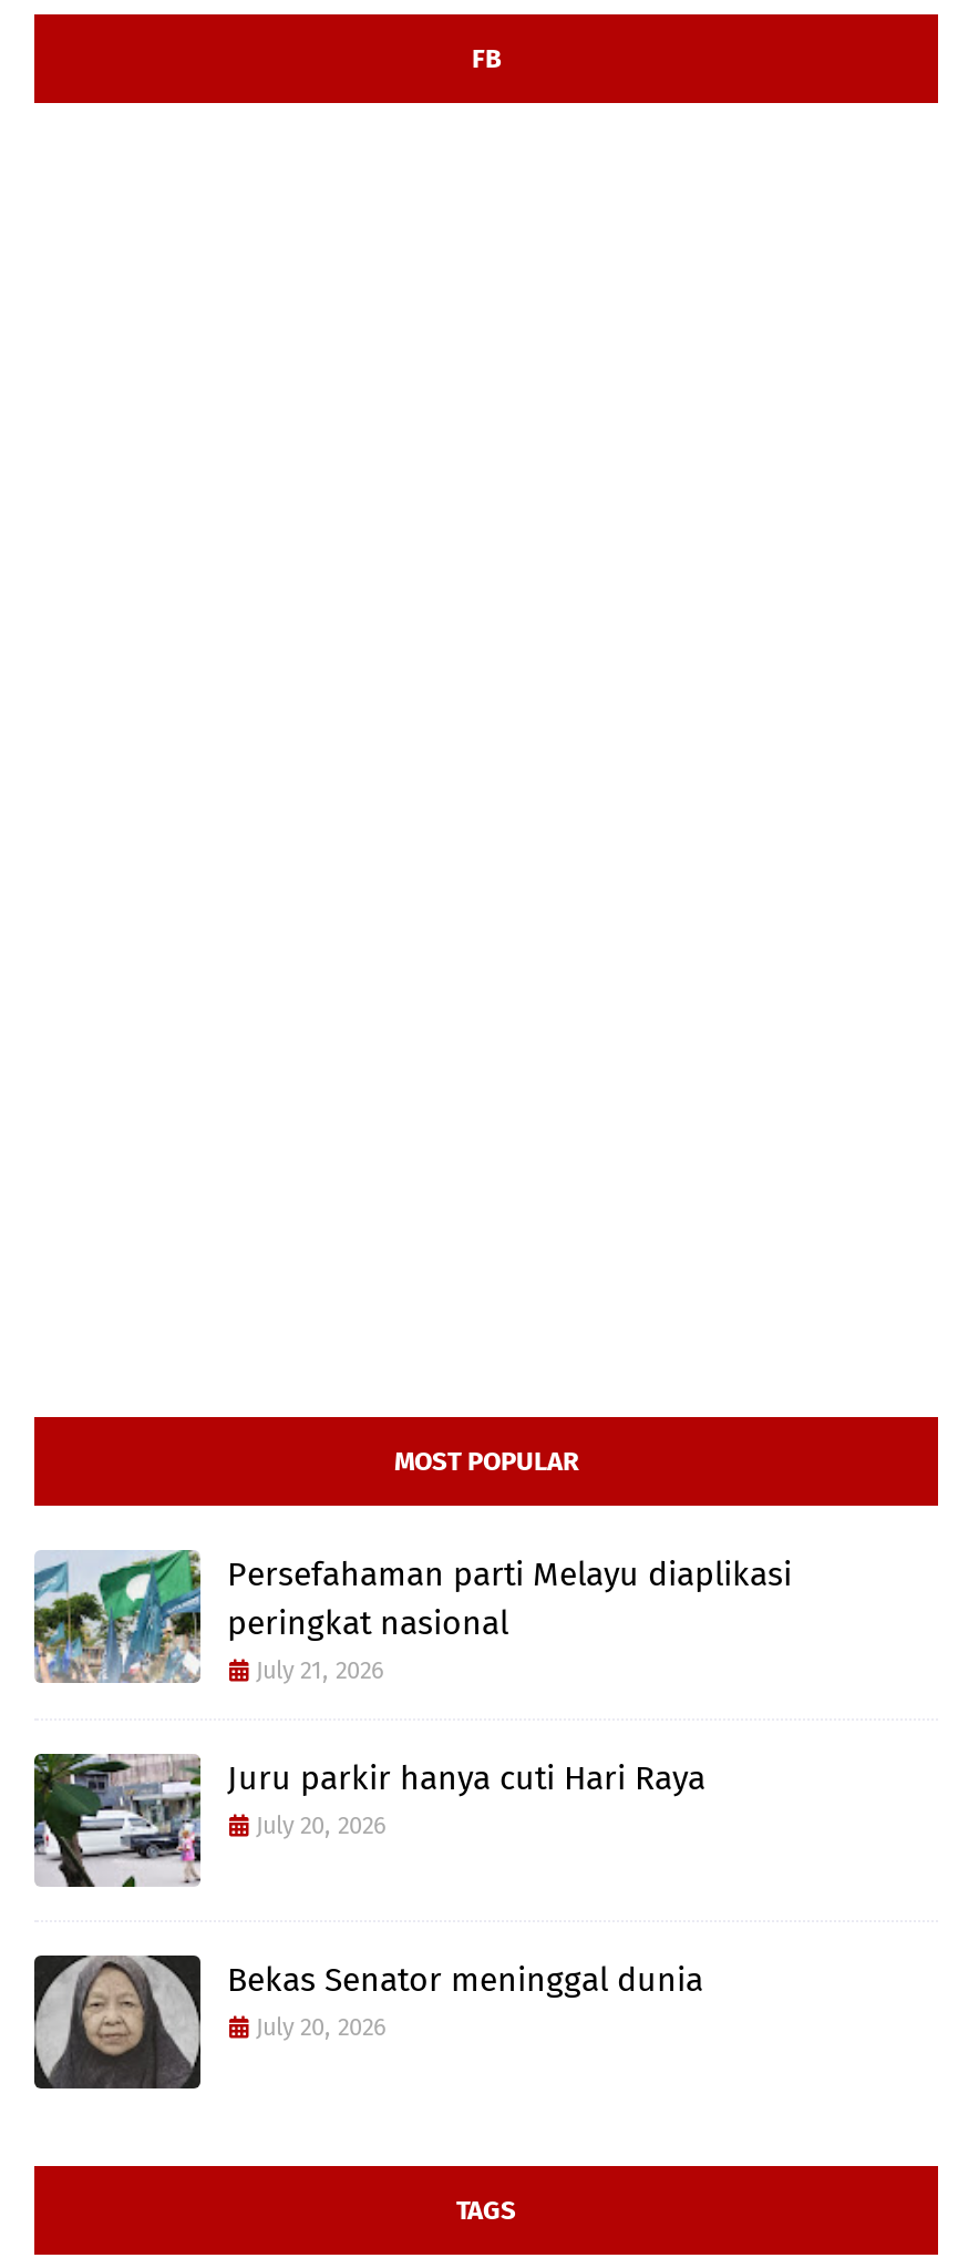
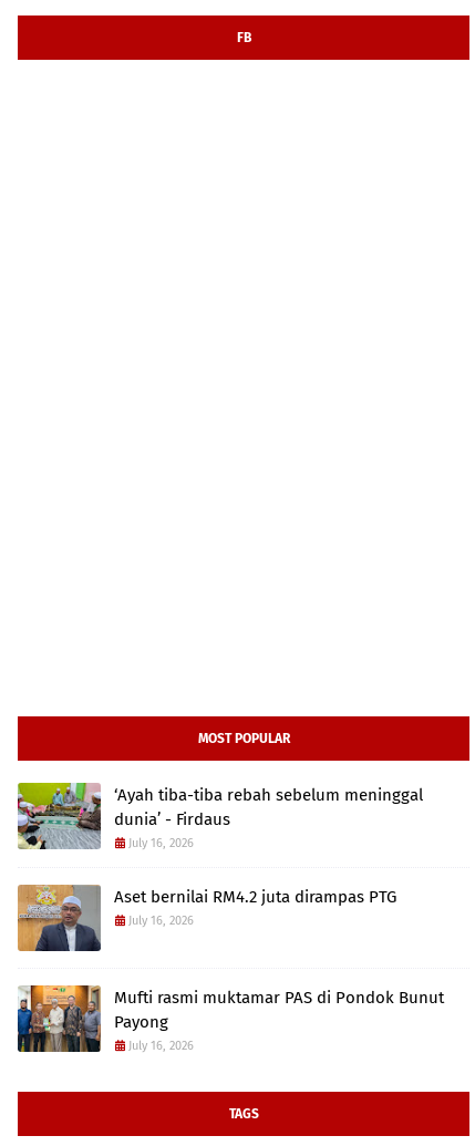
[32,1550,792,1685] [image] | Persefahaman parti Melayu diaplikasi | peringkat nasional | July 21, 2026 -> [17,782,423,850] [image] | ‘Ayah tiba-tiba rebah sebelum meninggal | dunia’ - Firdaus | July 16, 2026
[32,1752,705,1887] [image] | Juru parkir hanya cuti Hari Raya | July 20, 2026 -> [17,884,396,951] [image] | Aset bernilai RM4.2 juta dirampas PTG | July 16, 2026
[32,1953,703,2088] [image] | Bekas Senator meninggal dunia | July 20, 2026 -> [17,984,444,1053] [image] | Mufti rasmi muktamar PAS di Pondok Bunut | Payong | July 16, 2026

